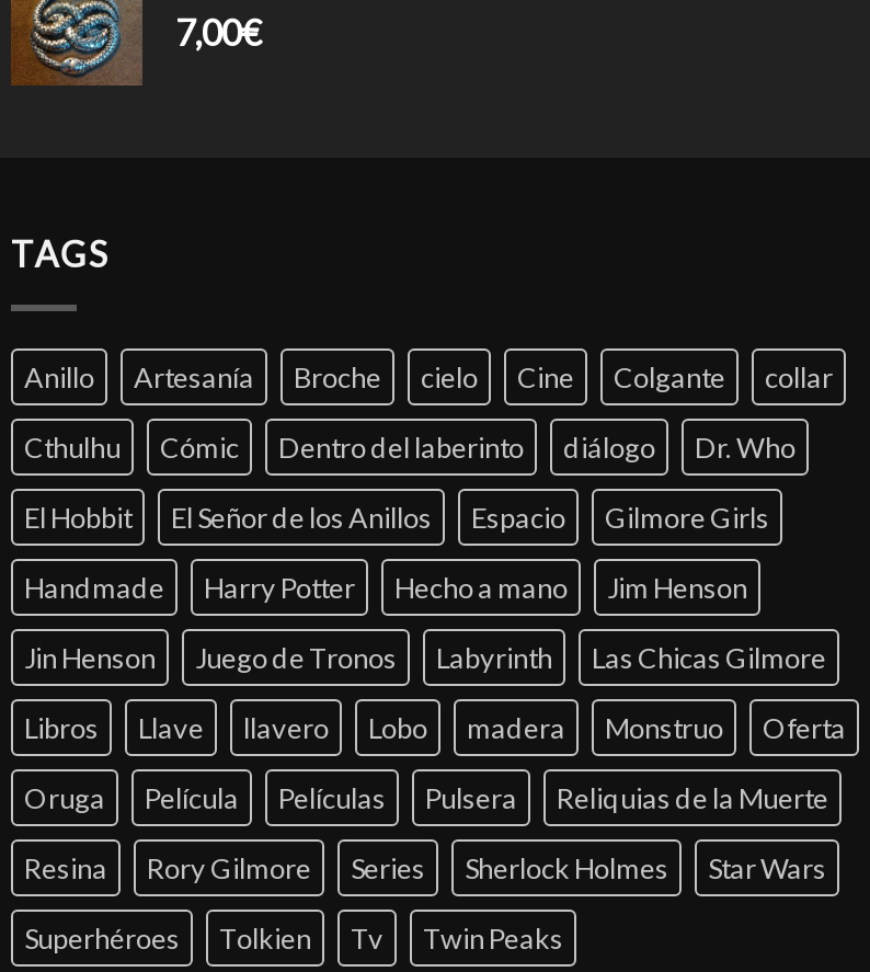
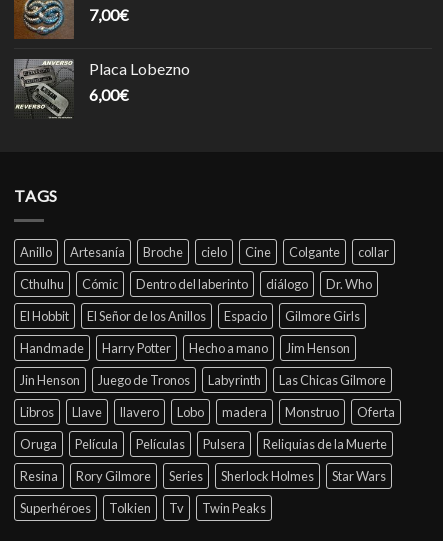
none -> [13,58,190,119] [image] | Placa Lobezno | 6,00€

